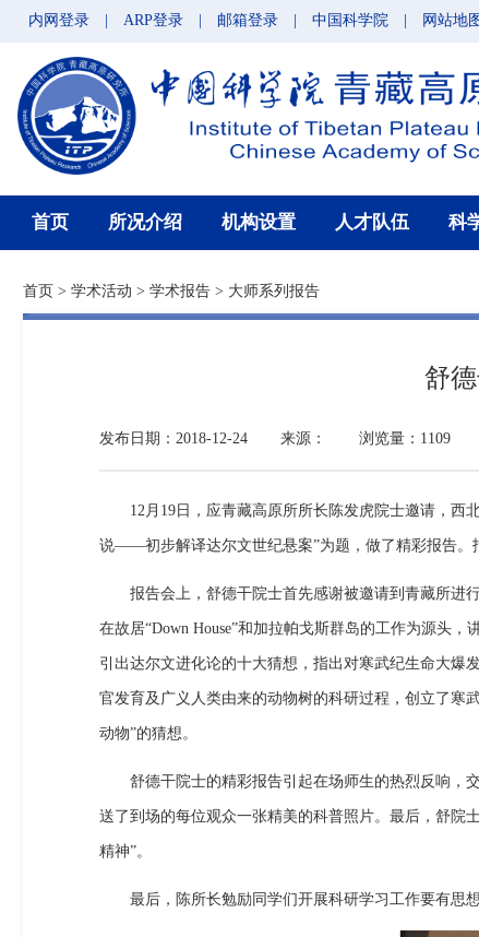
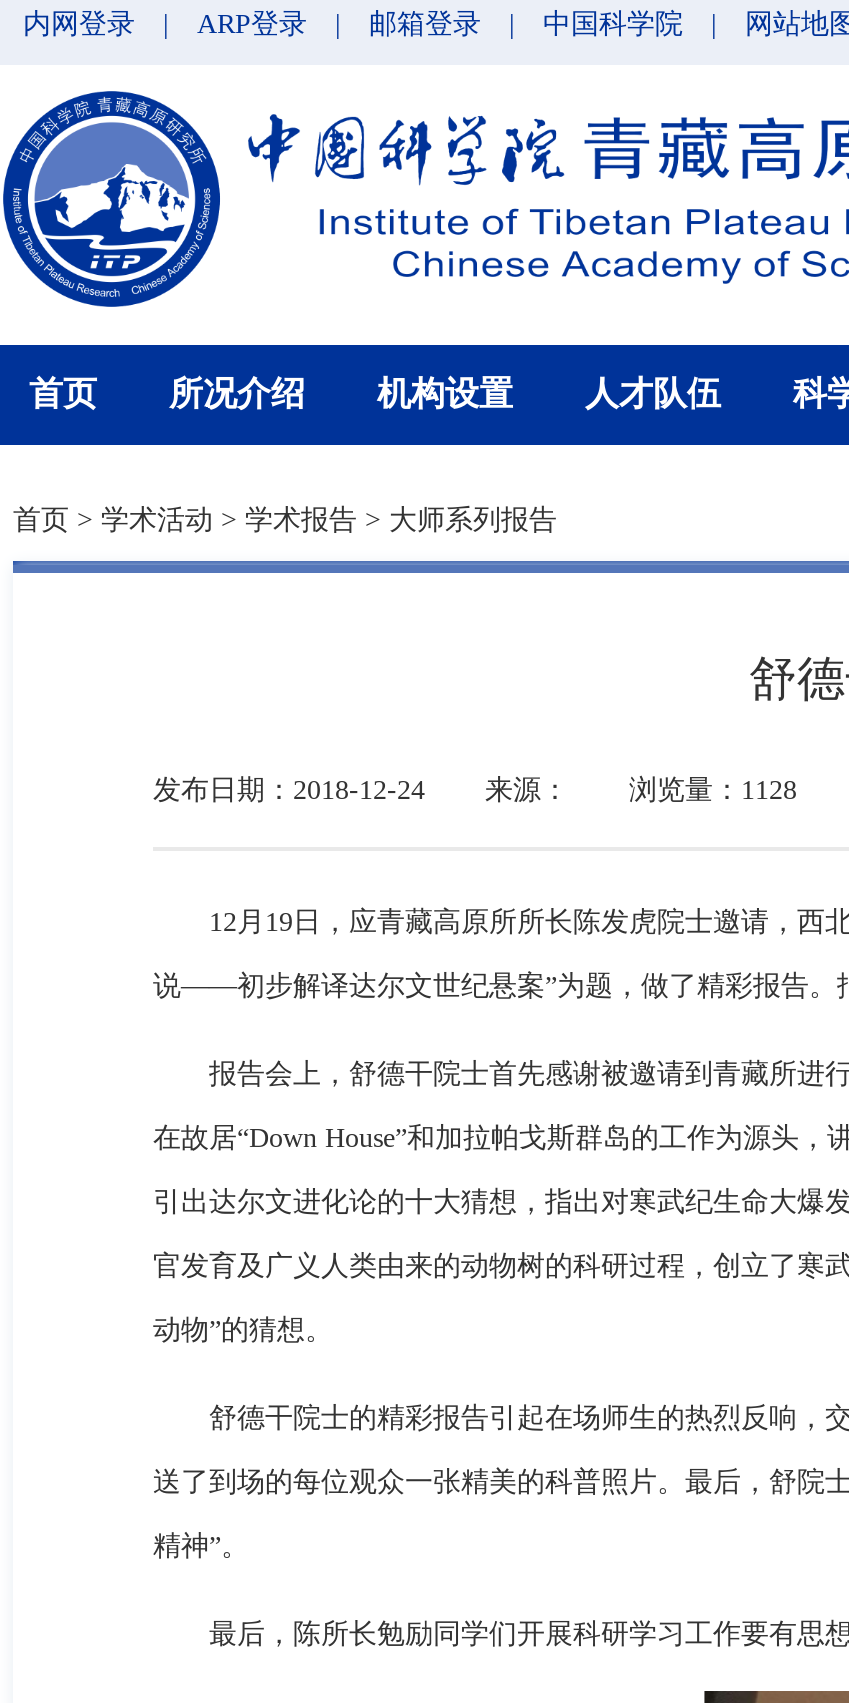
[99,430,451,447] 发布日期：2018-12-24 来源： 浏览量：1109 -> [153,775,797,805] 发布日期：2018-12-24 来源： 浏览量：1128

